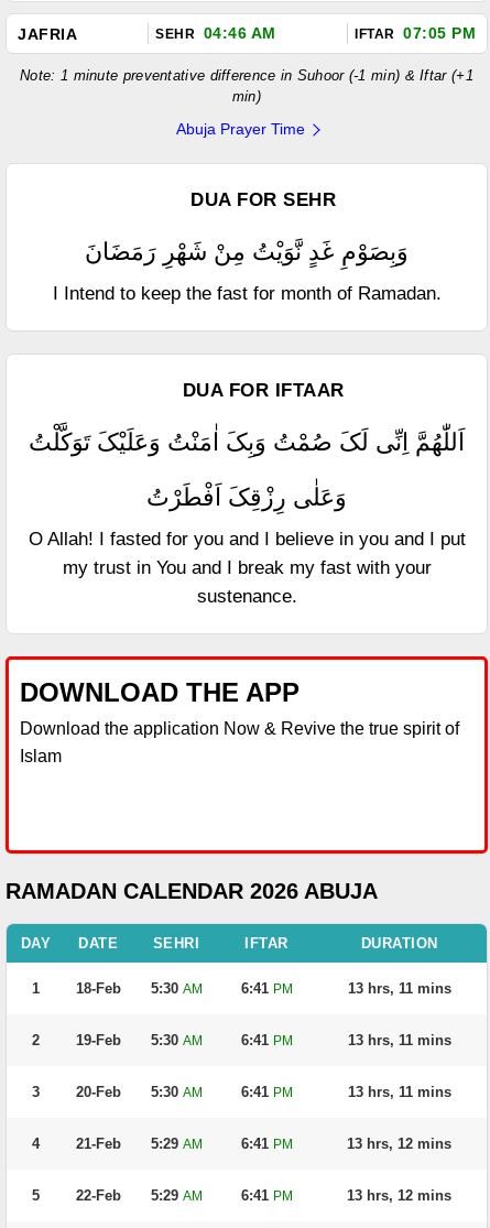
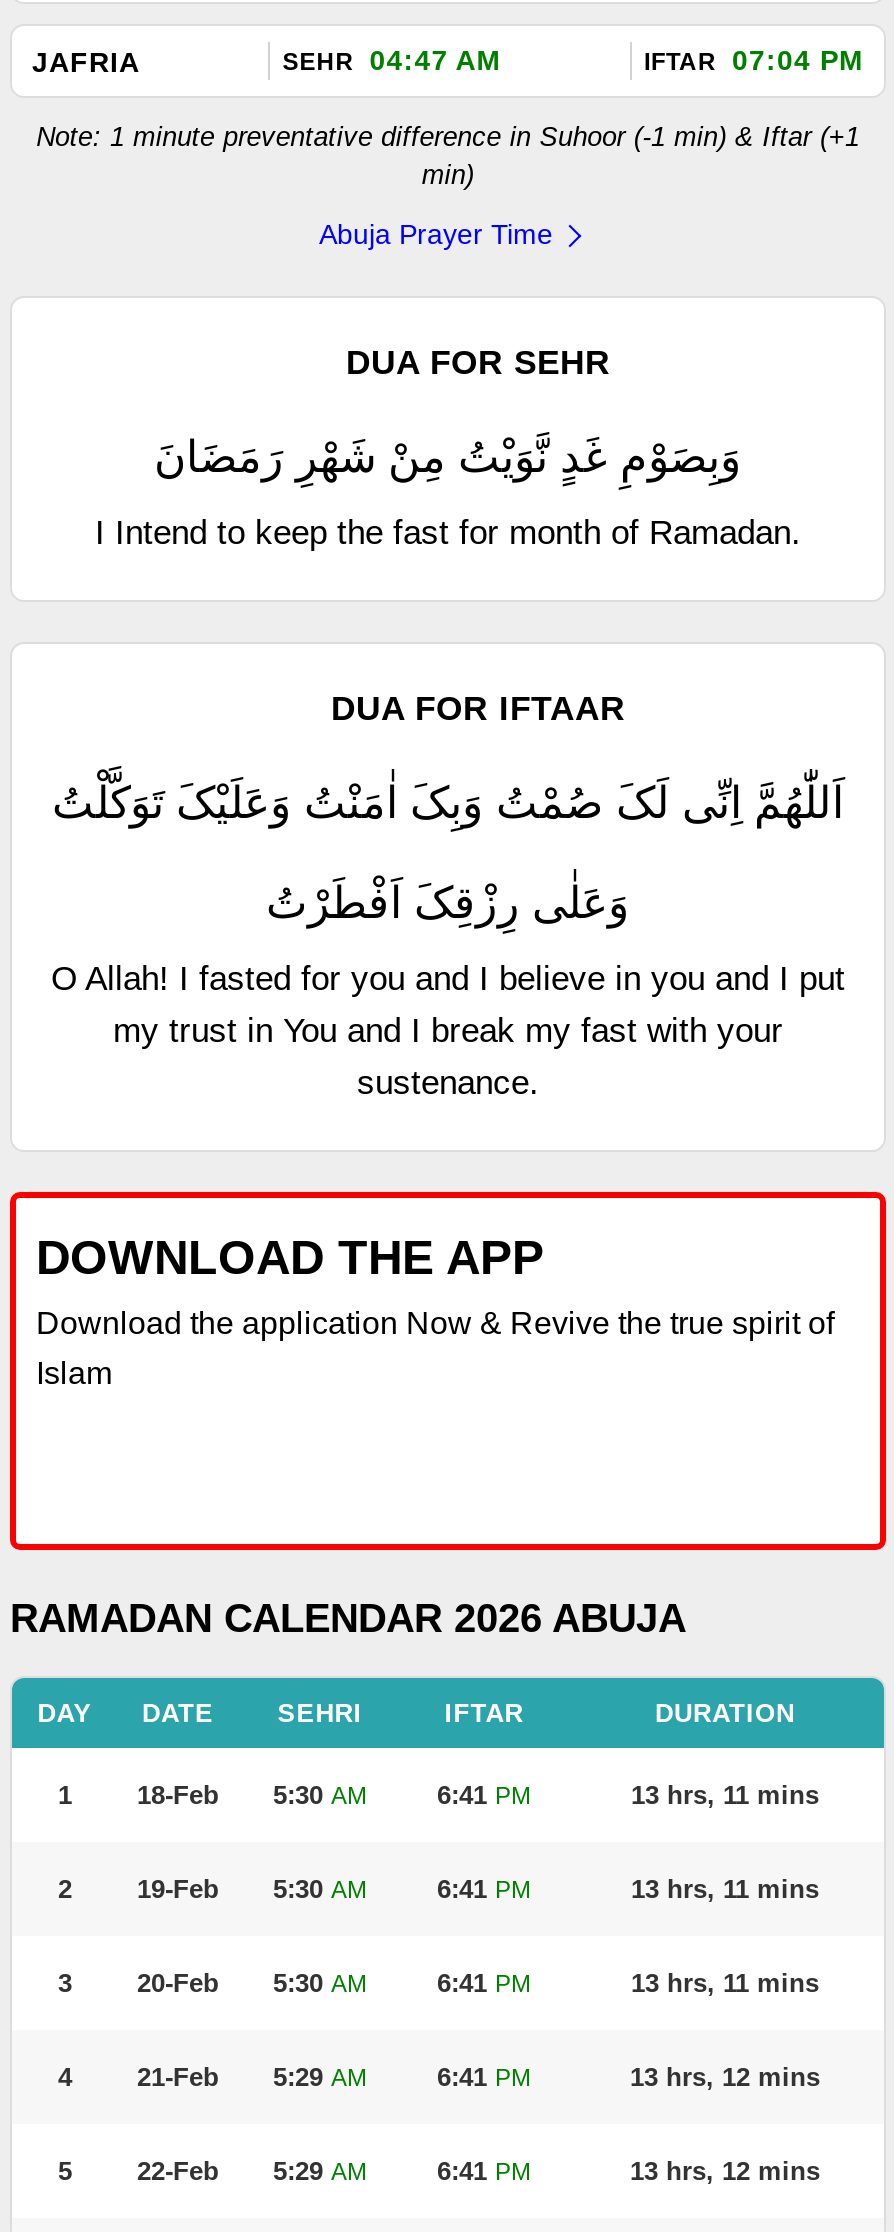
[155,24,276,42] SEHR 04:46 AM -> [282,44,502,76] SEHR 04:47 AM
[355,24,476,42] IFTAR 07:05 PM -> [644,44,864,76] IFTAR 07:04 PM

